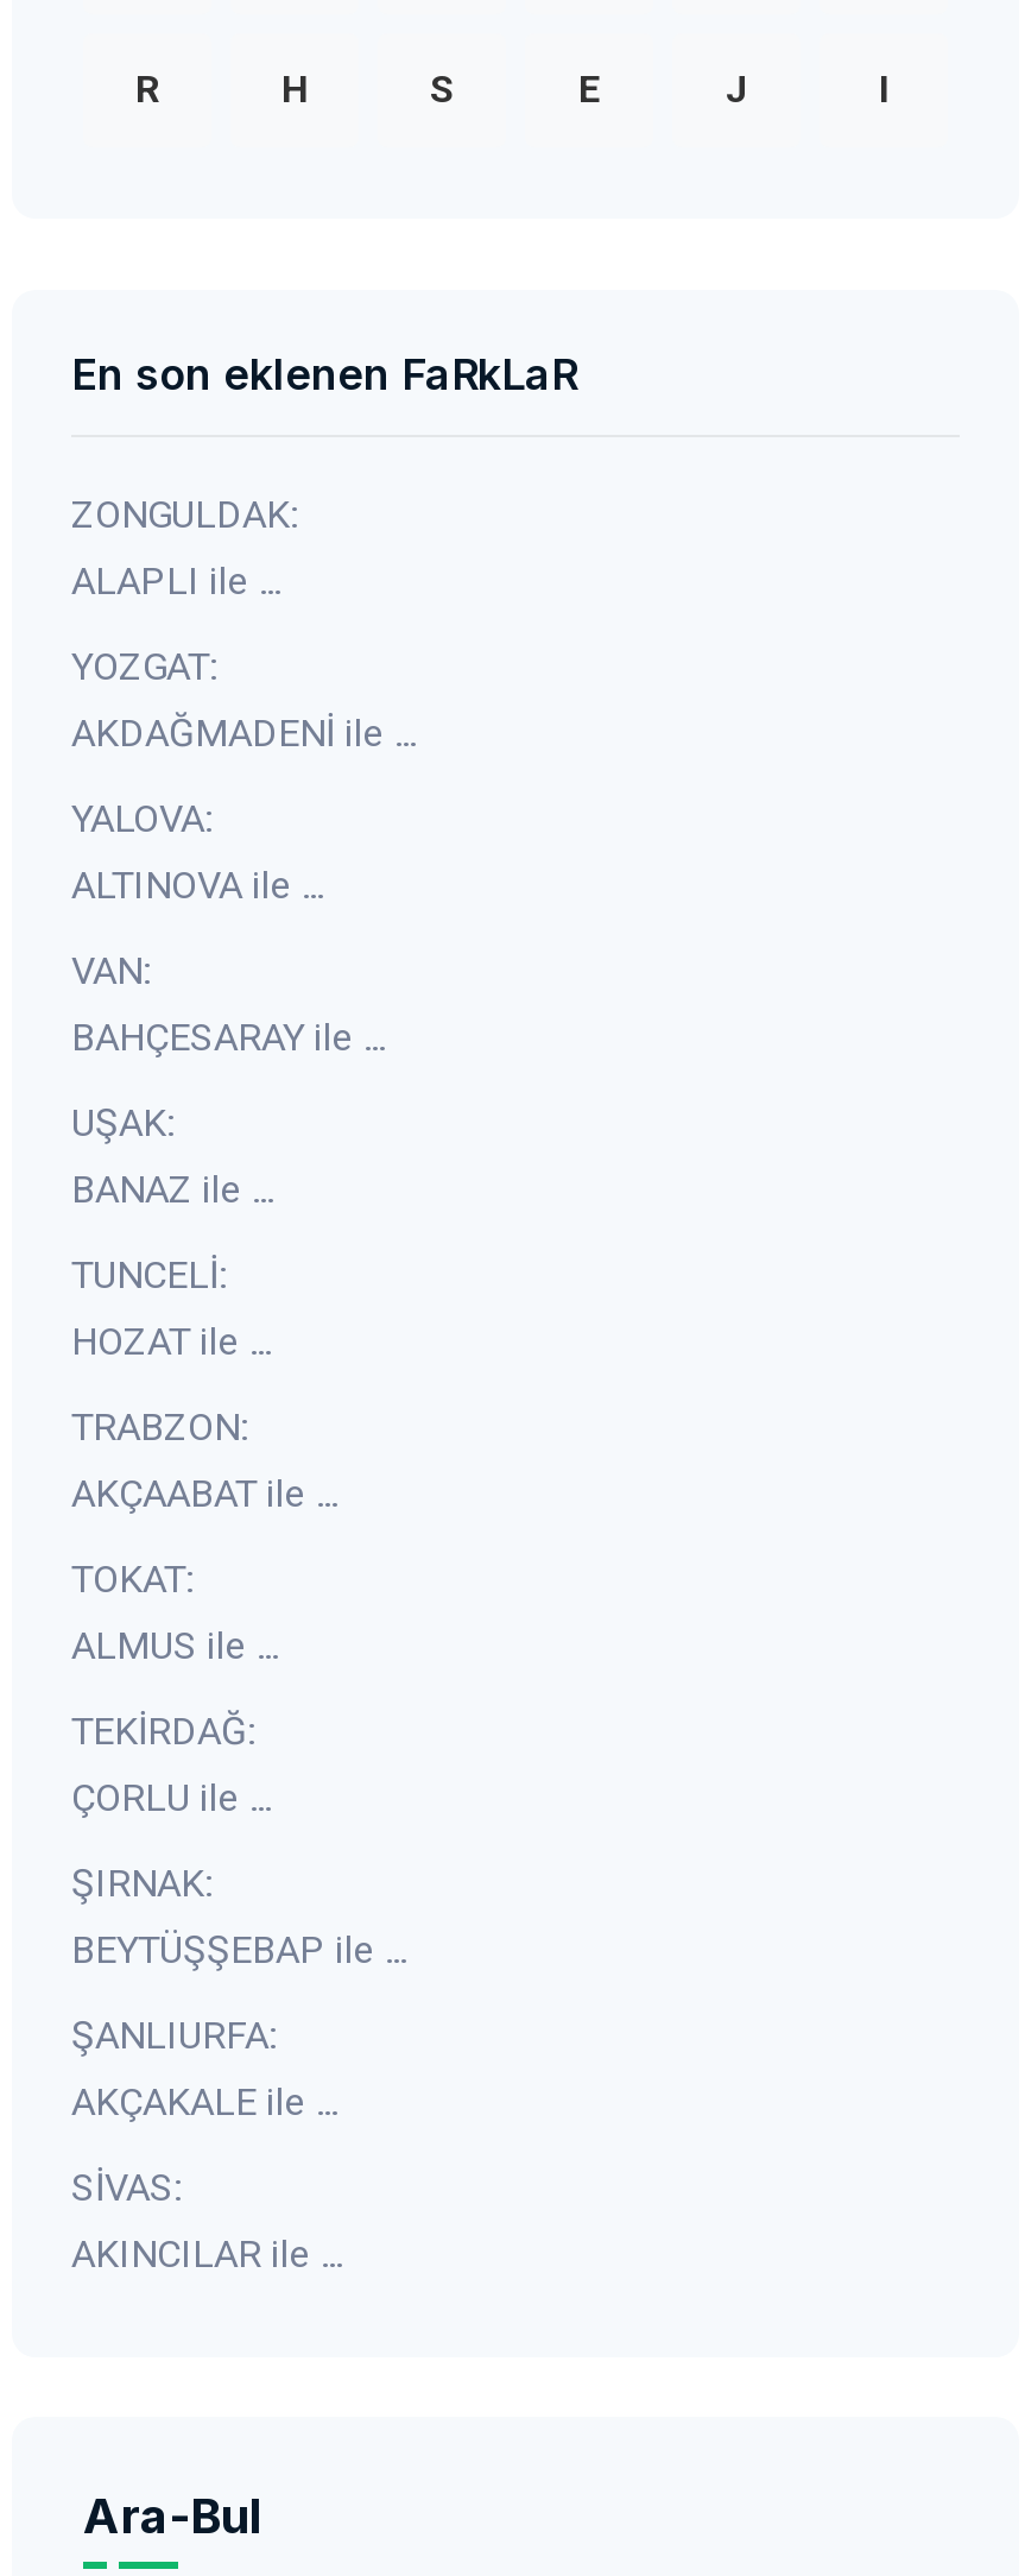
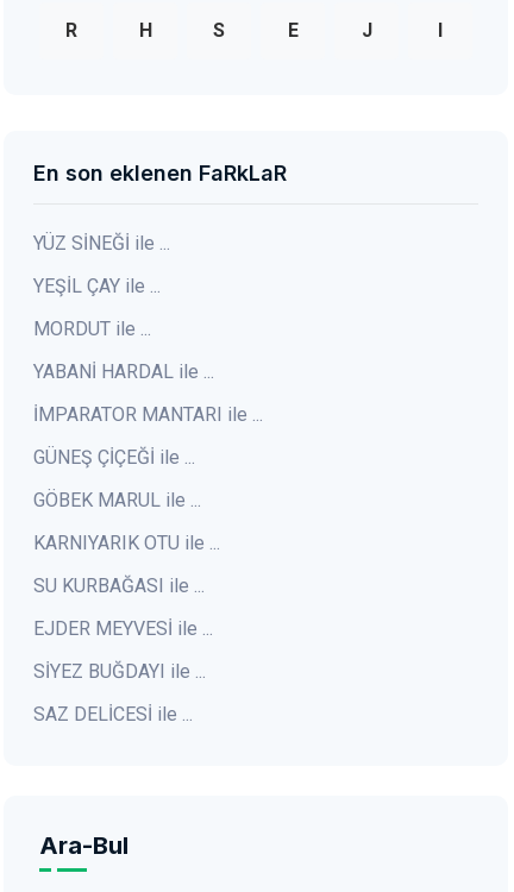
[71,491,416,2276] ZONGULDAK: | ALAPLI ile ... | YOZGAT: | AKDAĞMADENİ ile ... | YALOVA: | ALTINOVA ile ... | VAN: | BAHÇESARAY ile ... | UŞAK: | BANAZ ile ... | TUNCELİ: | HOZAT ile ... | TRABZON: | AKÇAABAT ile ... | TOKAT: | ALMUS ile ... | TEKİRDAĞ: | ÇORLU ile ... | ŞIRNAK: | BEYTÜŞŞEBAP ile ... | ŞANLIURFA: | AKÇAKALE ile ... | SİVAS: | AKINCILAR ile ... -> [33,232,263,725] YÜZ SİNEĞİ ile ... | YEŞİL ÇAY ile ... | MORDUT ile ... | YABANİ HARDAL ile ... | İMPARATOR MANTARI ile ... | GÜNEŞ ÇİÇEĞİ ile ... | GÖBEK MARUL ile ... | KARNIYARIK OTU ile ... | SU KURBAĞASI ile ... | EJDER MEYVESİ ile ... | SİYEZ BUĞDAYI ile ... | SAZ DELİCESİ ile ...

